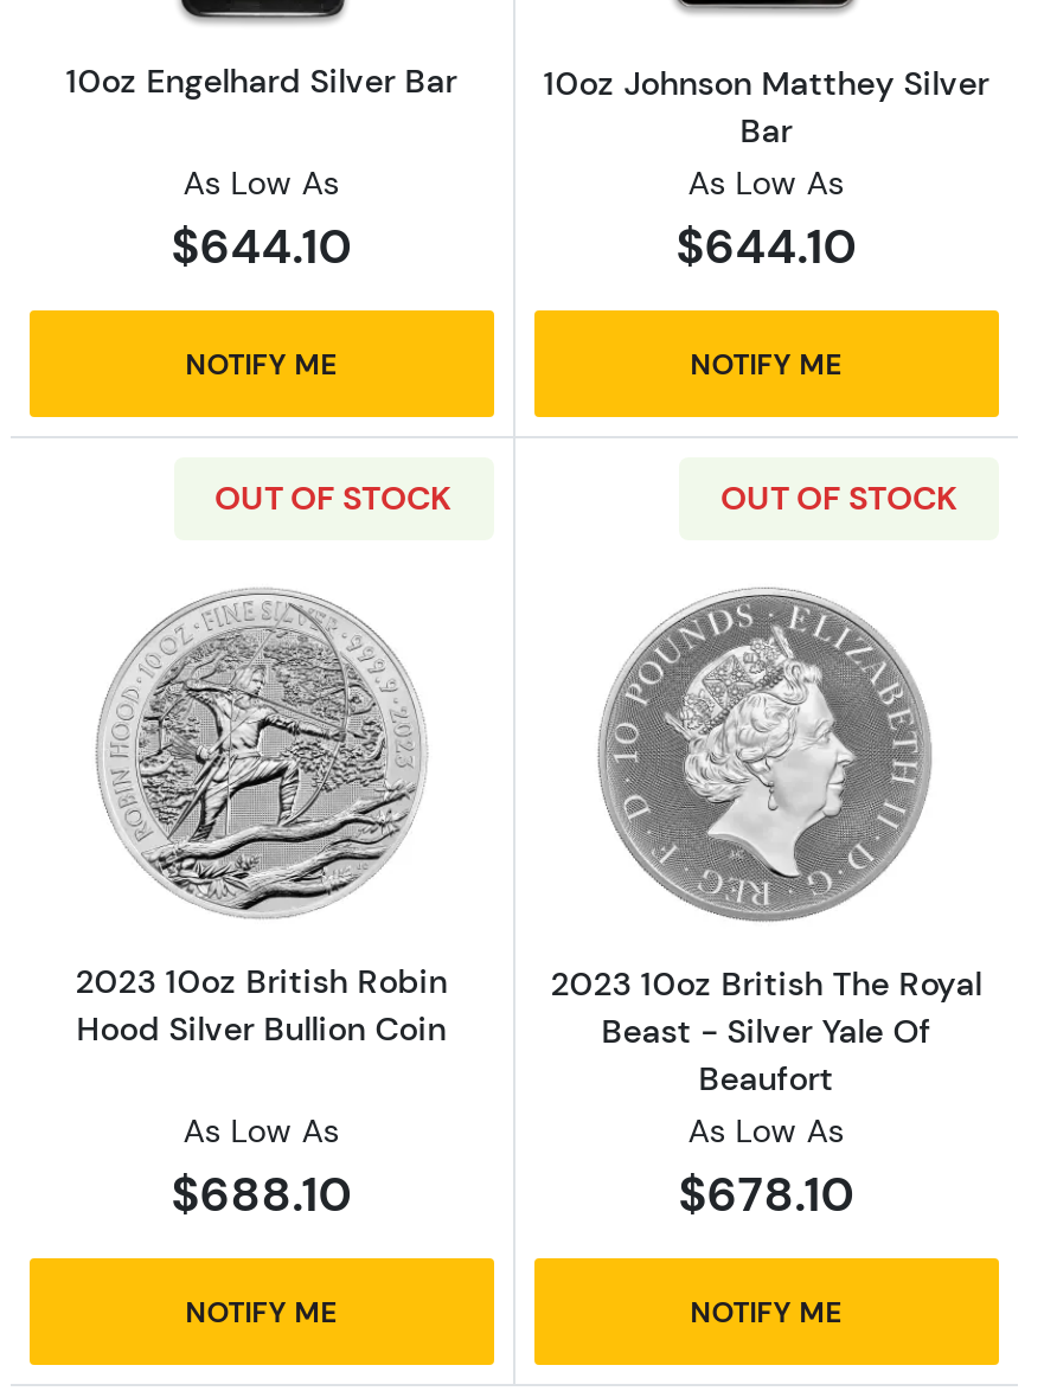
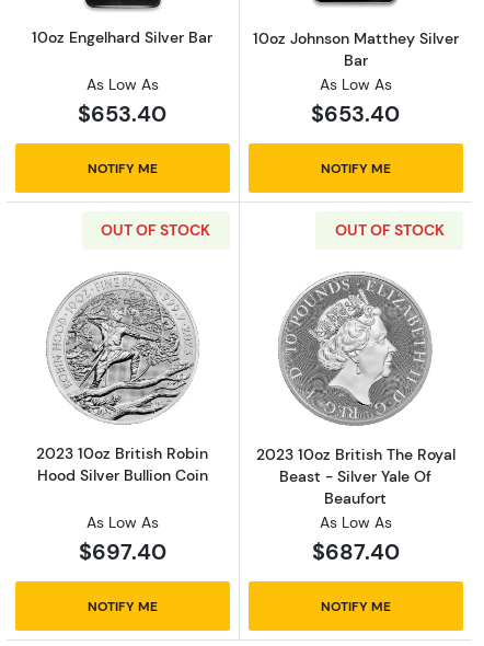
[171,215,351,274] $644.10 -> [78,99,167,127] $653.40
[676,215,856,274] $644.10 -> [311,99,400,127] $653.40
[171,1163,351,1222] $688.10 -> [79,537,166,565] $697.40
[679,1163,854,1222] $678.10 -> [312,537,399,565] $687.40

